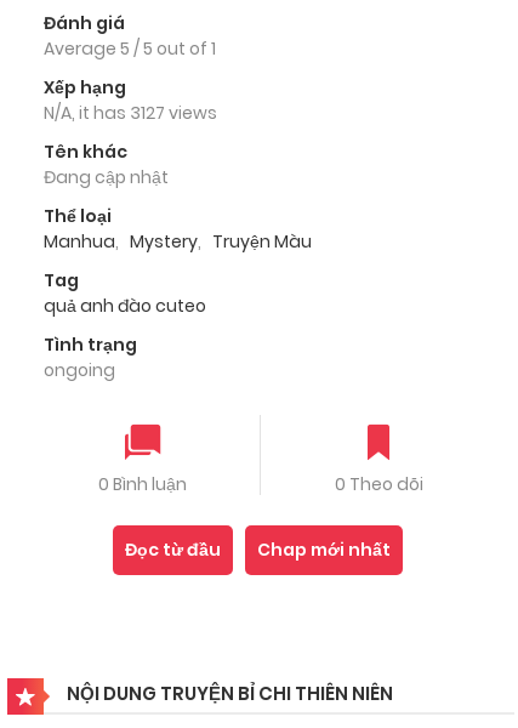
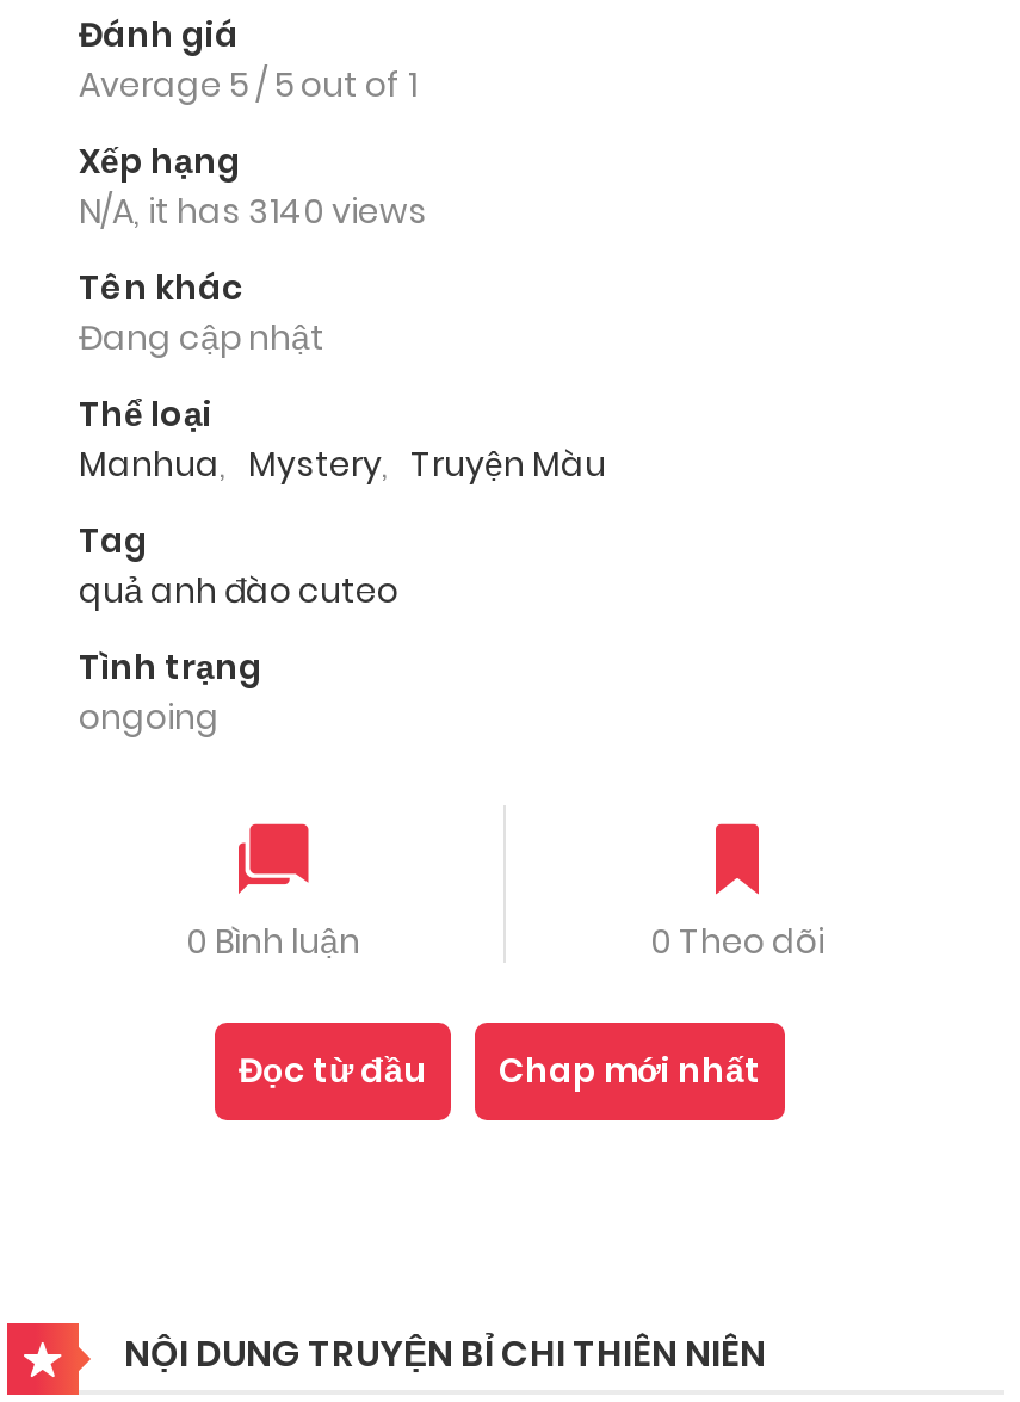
[44,101,217,125] N/A, it has 3127 views -> [79,188,427,236] N/A, it has 3140 views

